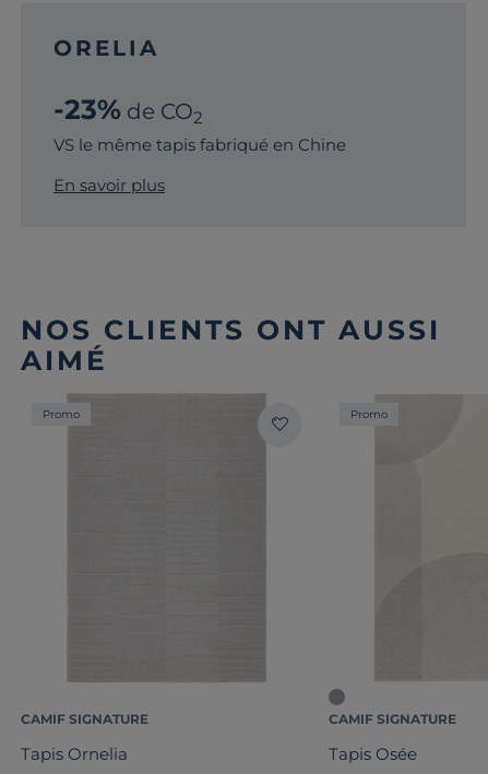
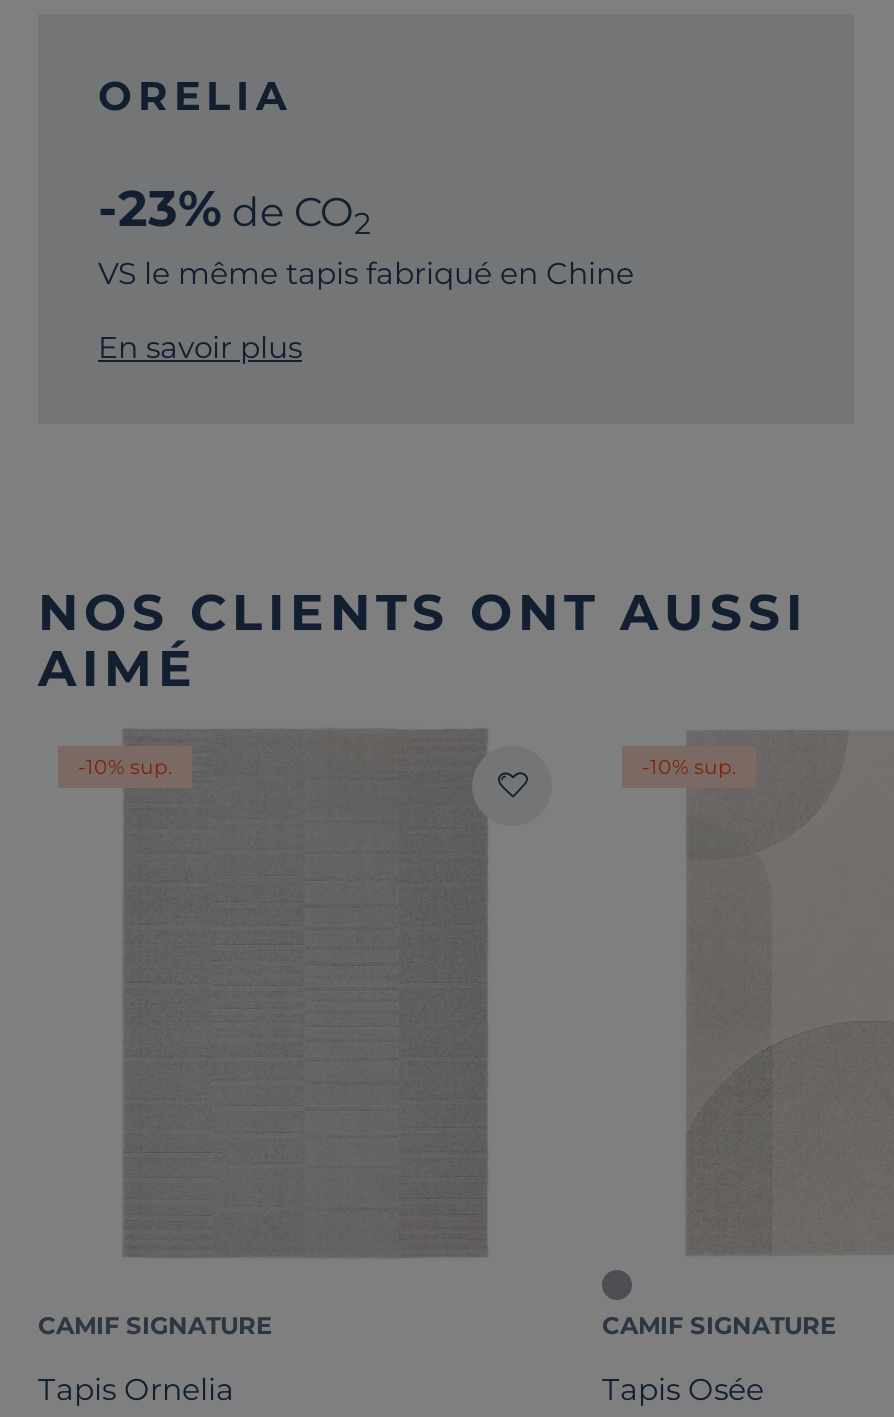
[43,407,80,421] Promo -> [78,754,172,780] -10% sup.
[350,407,388,421] Promo -> [642,754,736,780] -10% sup.

